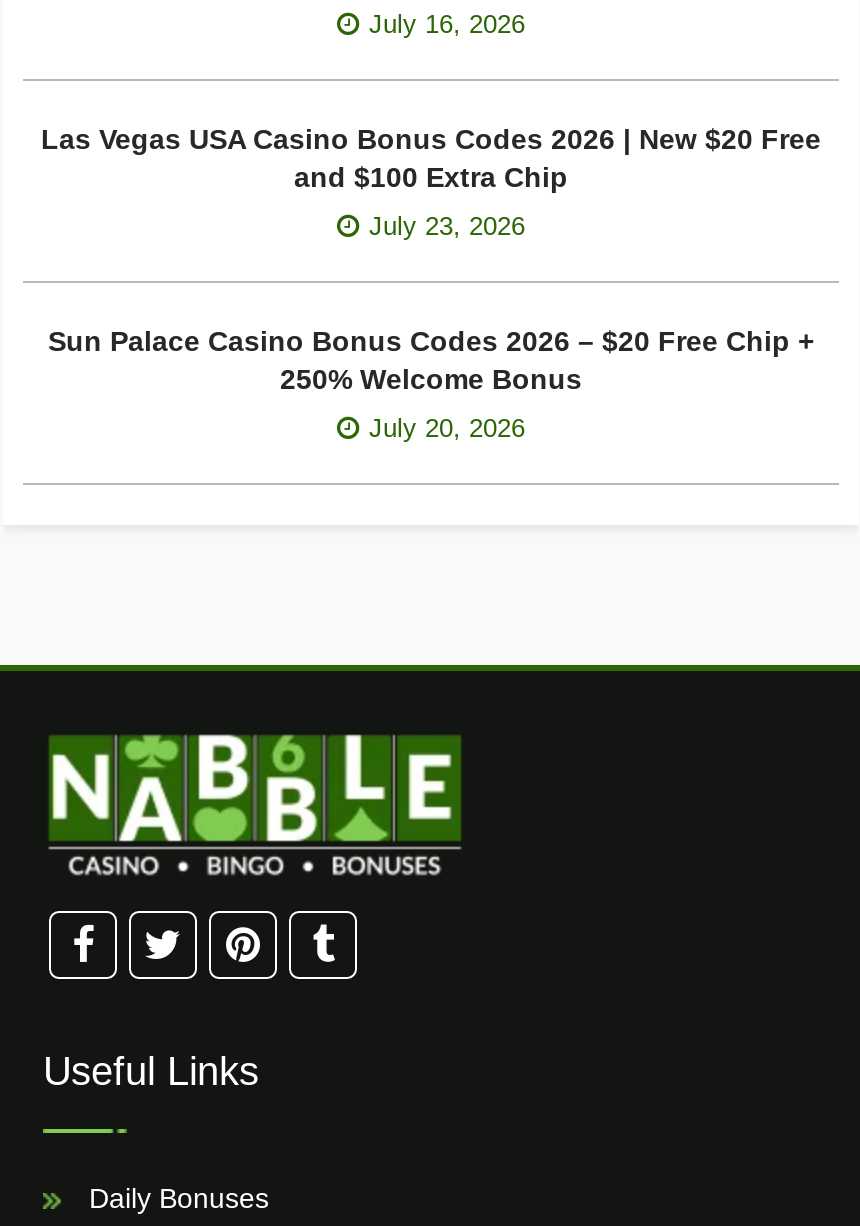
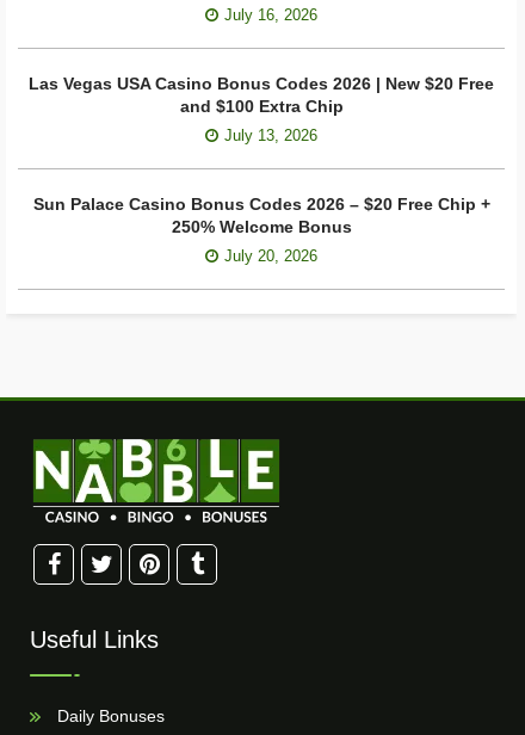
[369,211,525,241] July 23, 2026 -> [224,126,317,144] July 13, 2026

